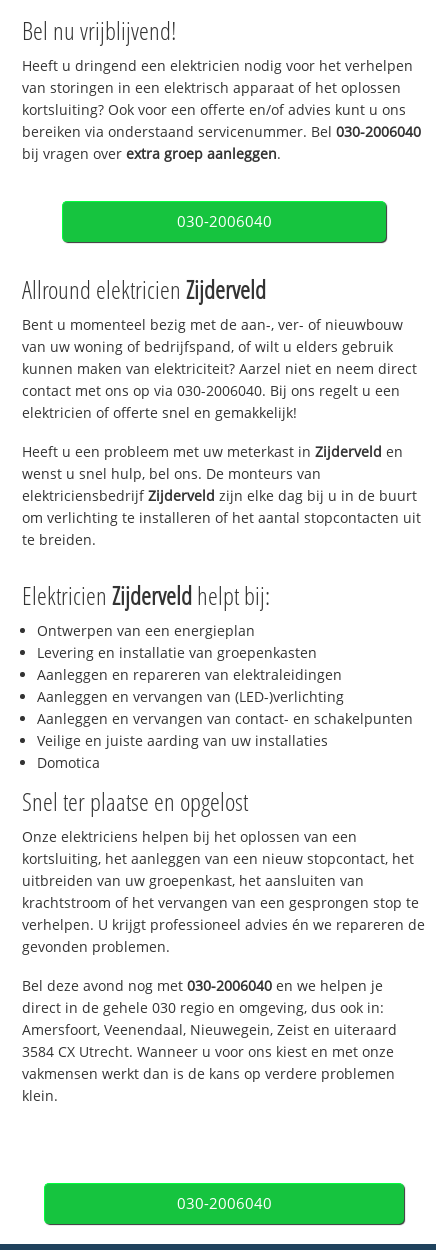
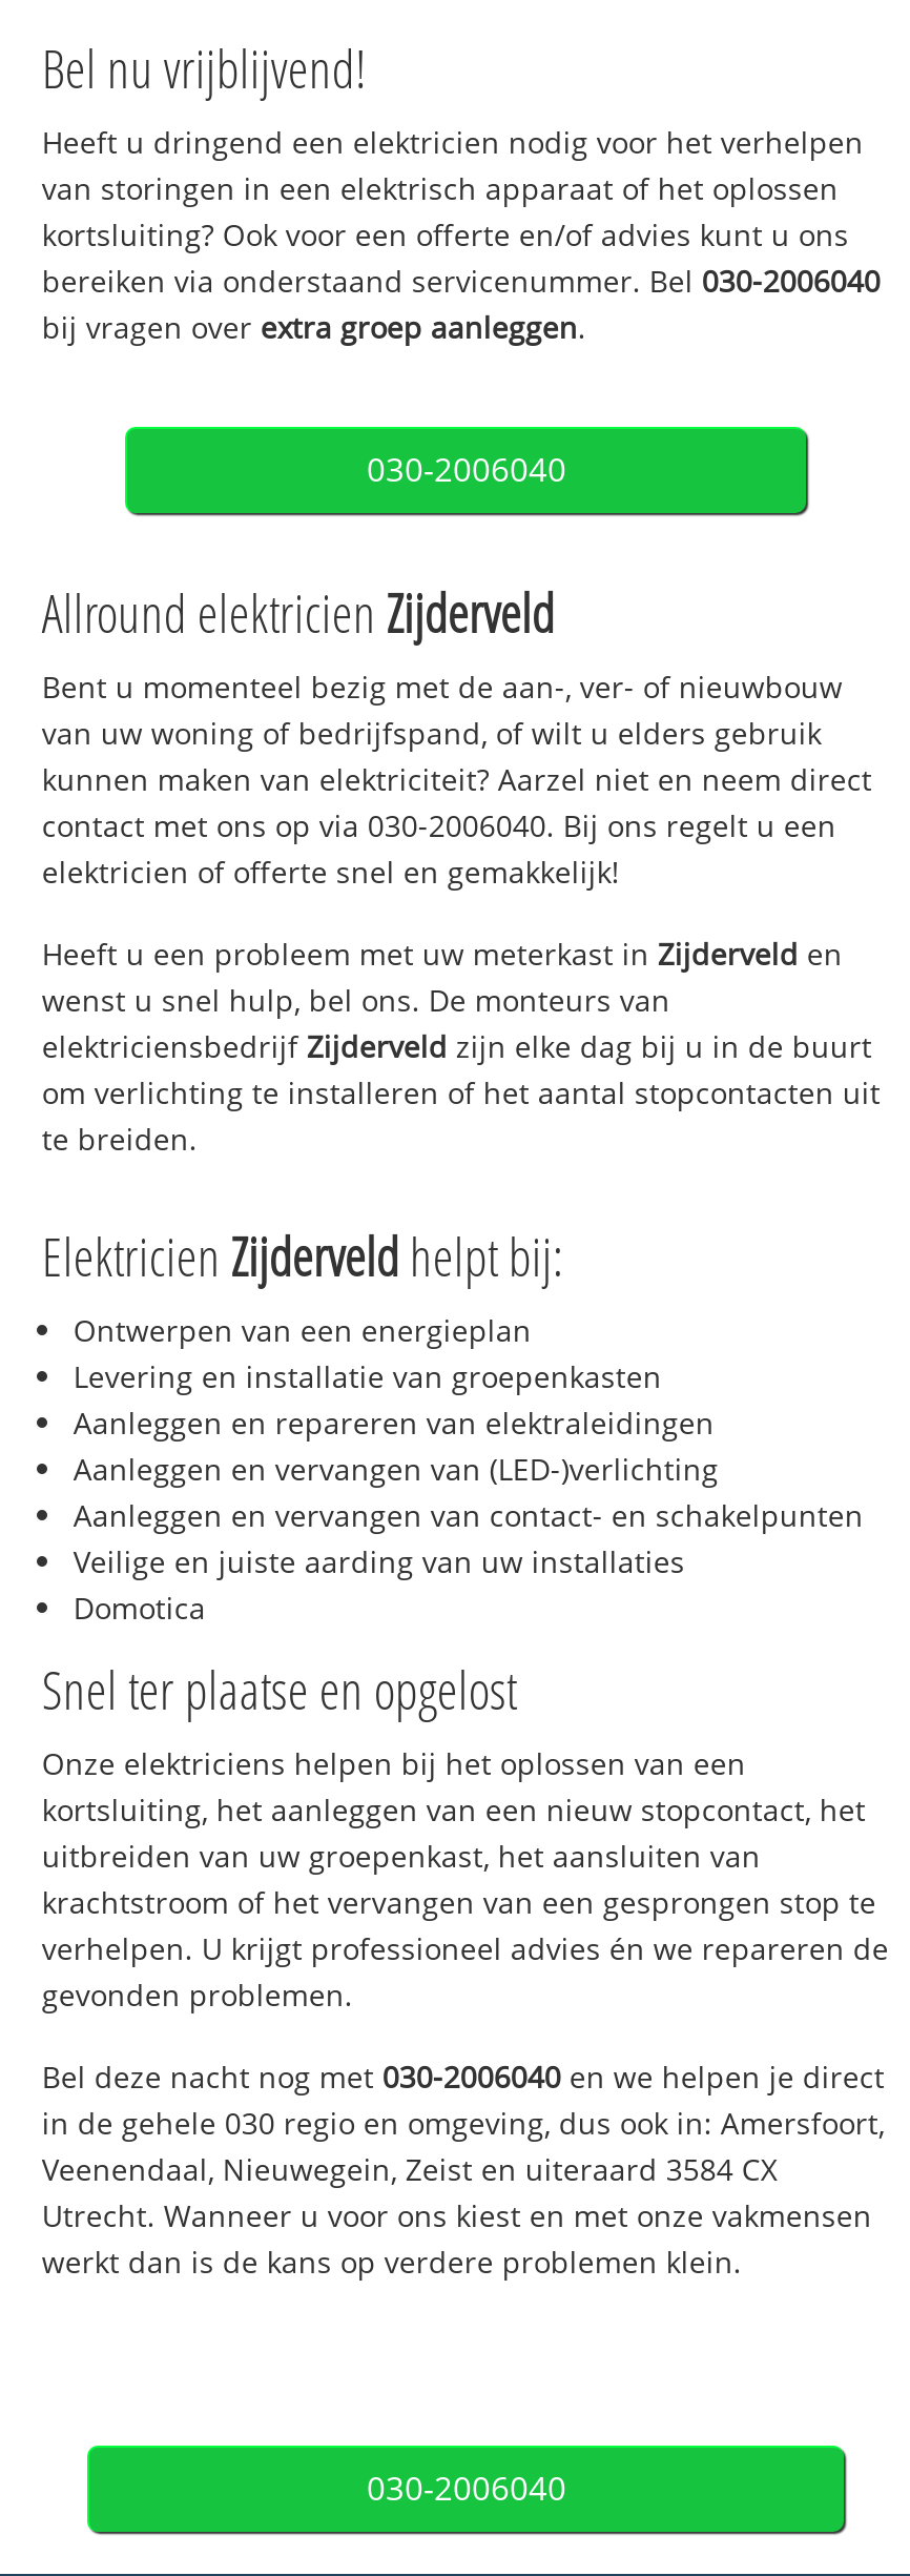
[22,976,397,1105] Bel deze avond nog met 030-2006040 en we helpen je | direct in de gehele 030 regio en omgeving, dus ook in: | Amersfoort, Veenendaal, Nieuwegein, Zeist en uiteraard | 3584 CX Utrecht. Wanneer u voor ons kiest en met onze | vakmensen werkt dan is de kans op verdere problemen | klein. -> [42,2056,885,2281] Bel deze nacht nog met 030-2006040 en we helpen je direct | in de gehele 030 regio en omgeving, dus ook in: Amersfoort, | Veenendaal, Nieuwegein, Zeist en uiteraard 3584 CX | Utrecht. Wanneer u voor ons kiest en met onze vakmensen | werkt dan is de kans op verdere problemen klein.

